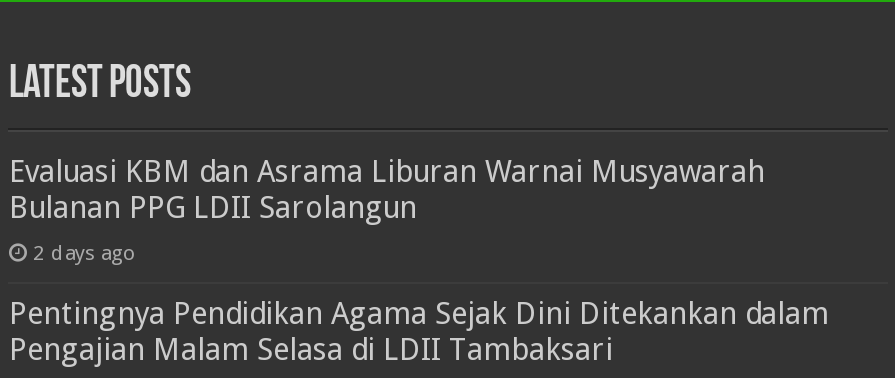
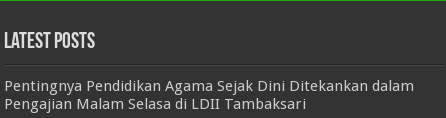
[9,155,765,265] Evaluasi KBM dan Asrama Liburan Warnai Musyawarah | Bulanan PPG LDII Sarolangun | 2 days ago -> none

